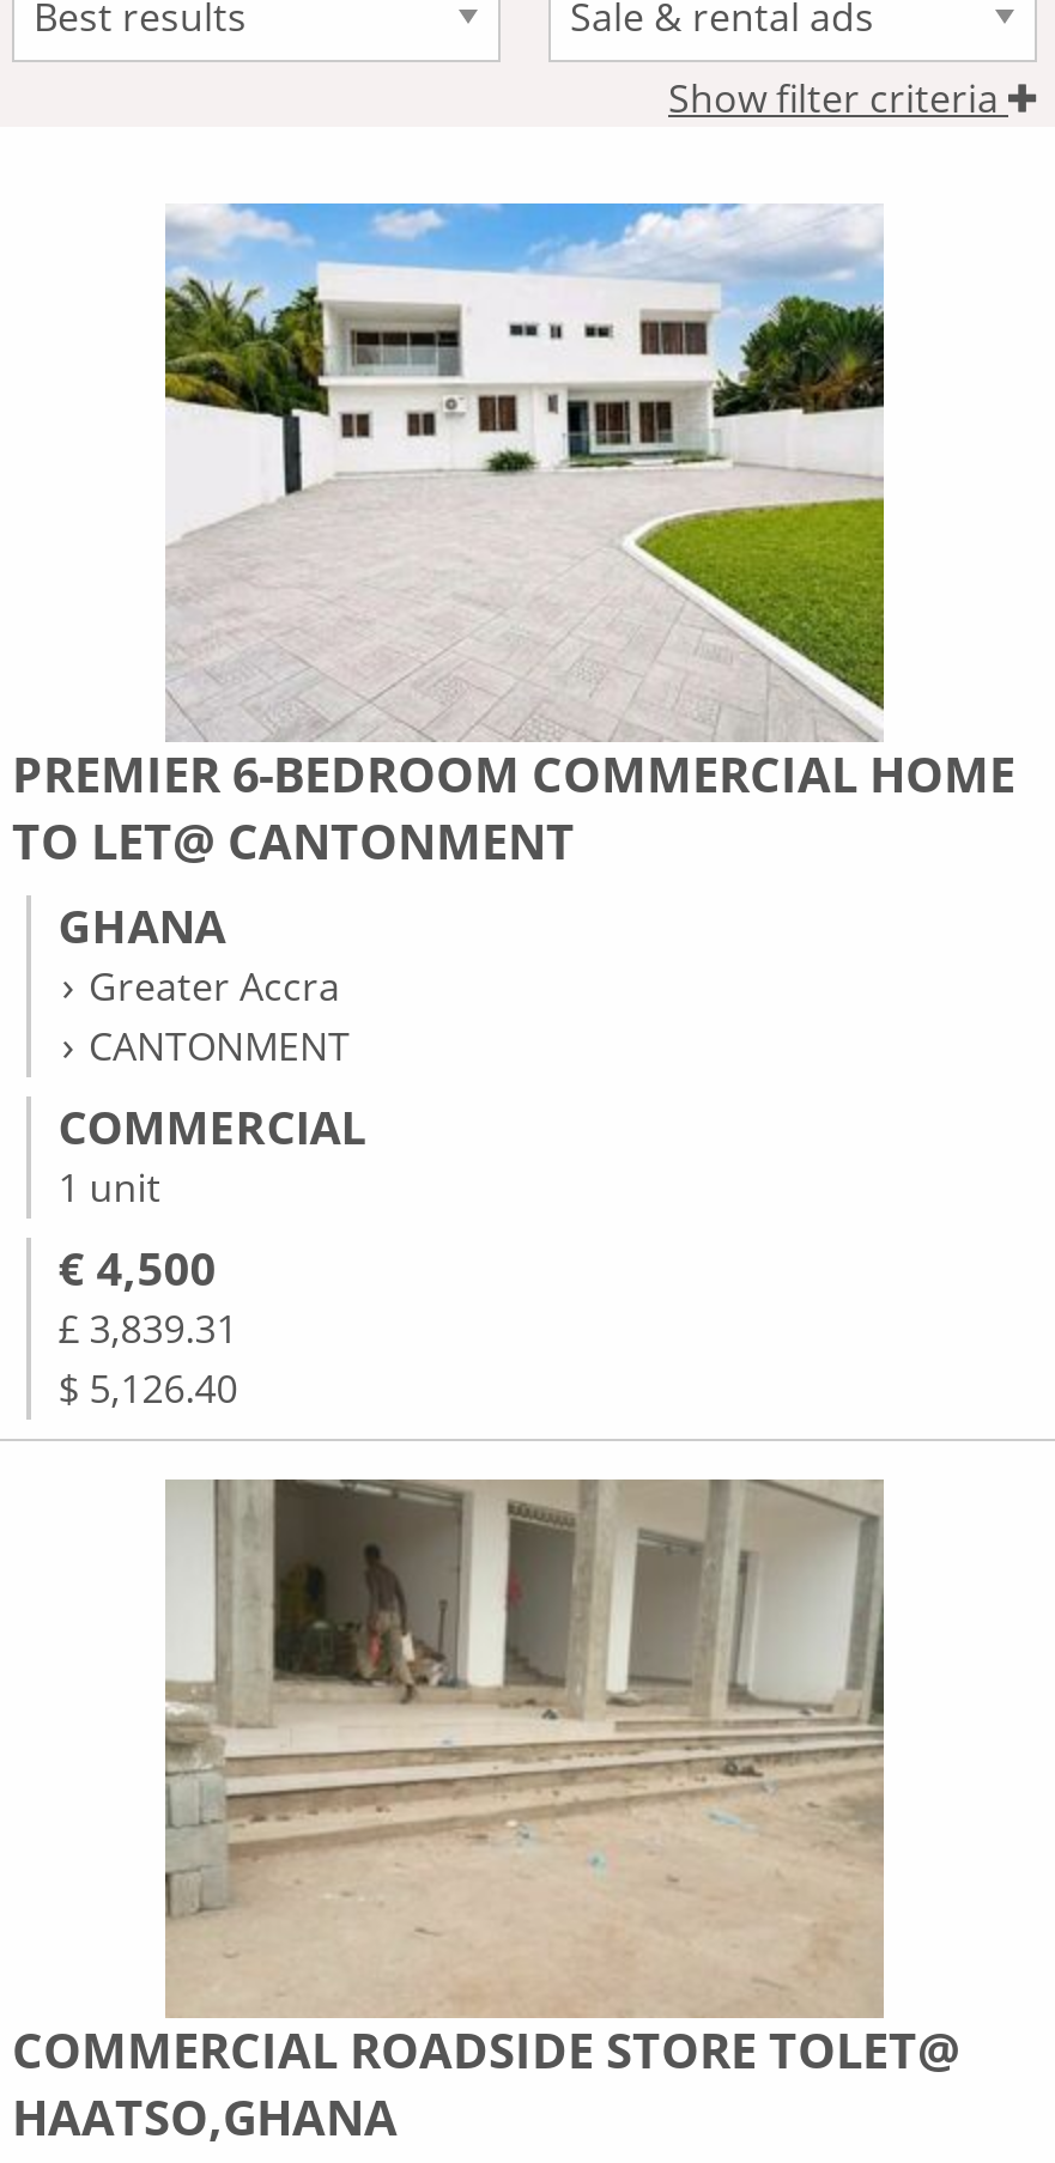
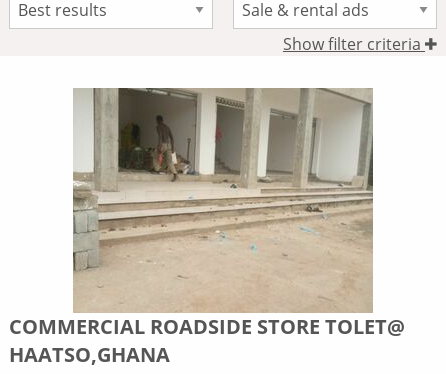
[12,201,1015,1414] [image] | PREMIER 6-BEDROOM COMMERCIAL HOME | TO LET@ CANTONMENT | GHANA | Greater Accra | CANTONMENT | COMMERCIAL | 1 unit | € 4,500 | £ 3,839.31 | $ 5,126.40 -> none

